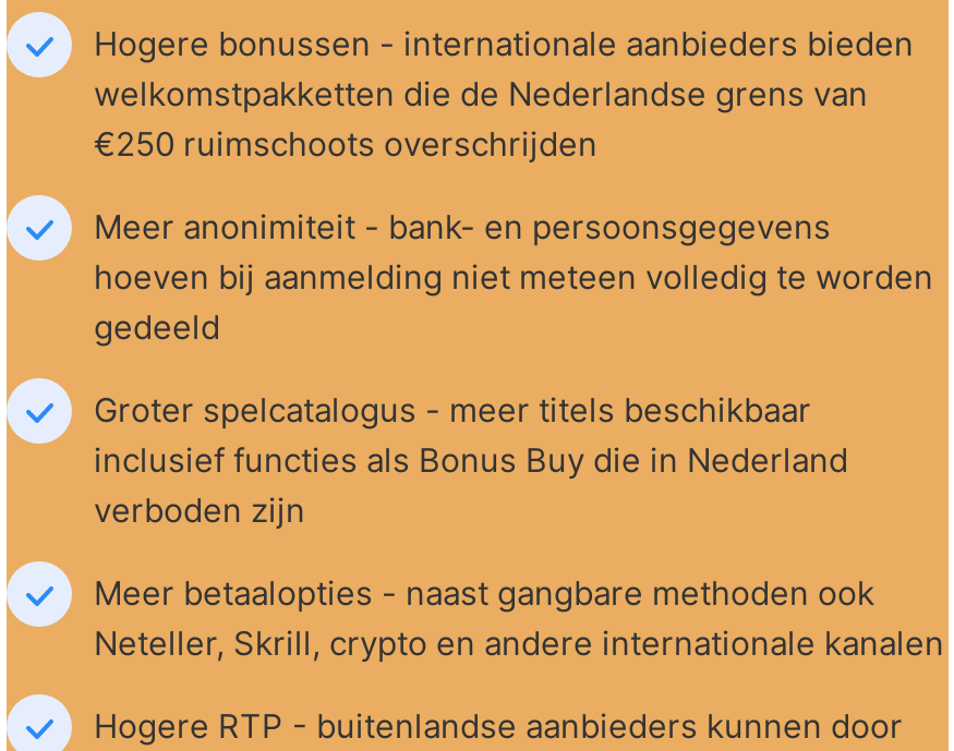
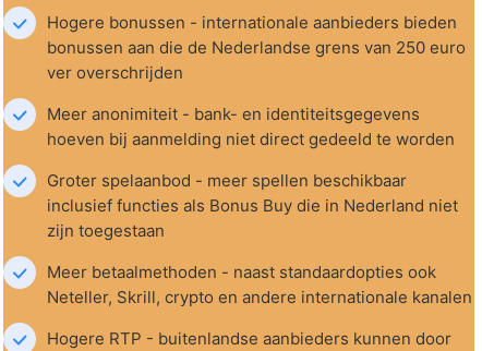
[94,73,868,165] welkomstpakketten die de Nederlandse grens van | €250 ruimschoots overschrijden -> [47,37,466,83] bonussen aan die de Nederlandse grens van 250 euro | ver overschrijden
[94,206,933,348] Meer anonimiteit - bank- en persoonsgegevens | hoeven bij aanmelding niet meteen volledig te worden | gedeeld -> [47,104,455,149] Meer anonimiteit - bank- en identiteitsgegevens | hoeven bij aanmelding niet direct gedeeld te worden
[94,389,848,531] Groter spelcatalogus - meer titels beschikbaar | inclusief functies als Bonus Buy die in Nederland | verboden zijn -> [47,170,458,241] Groter spelaanbod - meer spellen beschikbaar | inclusief functies als Bonus Buy die in Nederland niet | zijn toegestaan
[94,572,874,614] Meer betaalopties - naast gangbare methoden ook -> [47,262,436,282] Meer betaalmethoden - naast standaardopties ook

